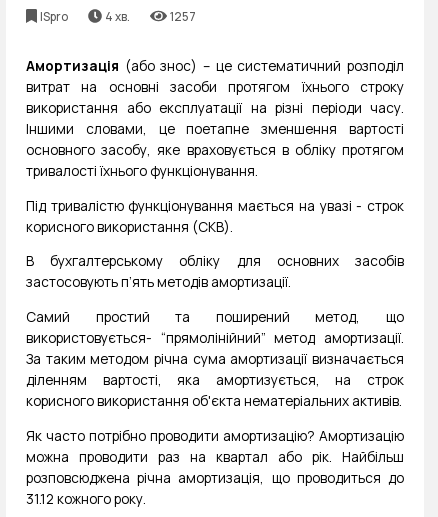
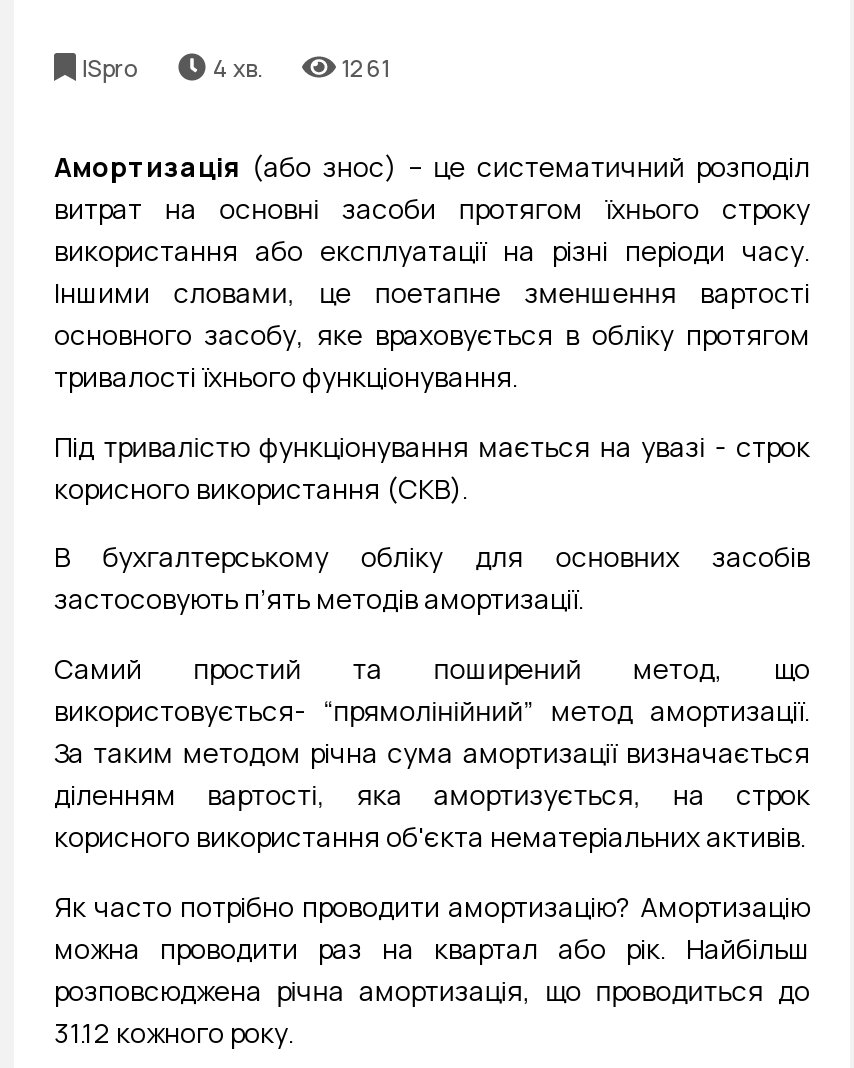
[170,9,196,24] 1257 -> [342,54,390,84] 1261

